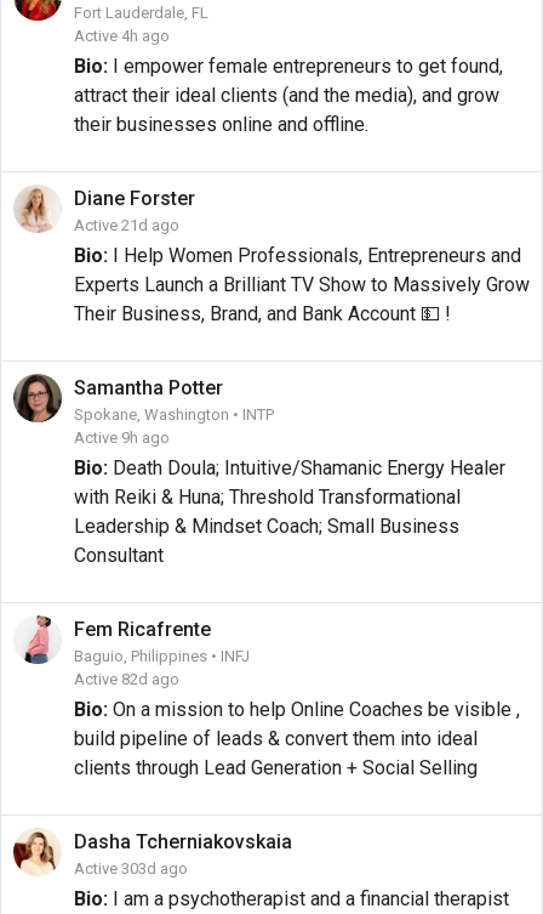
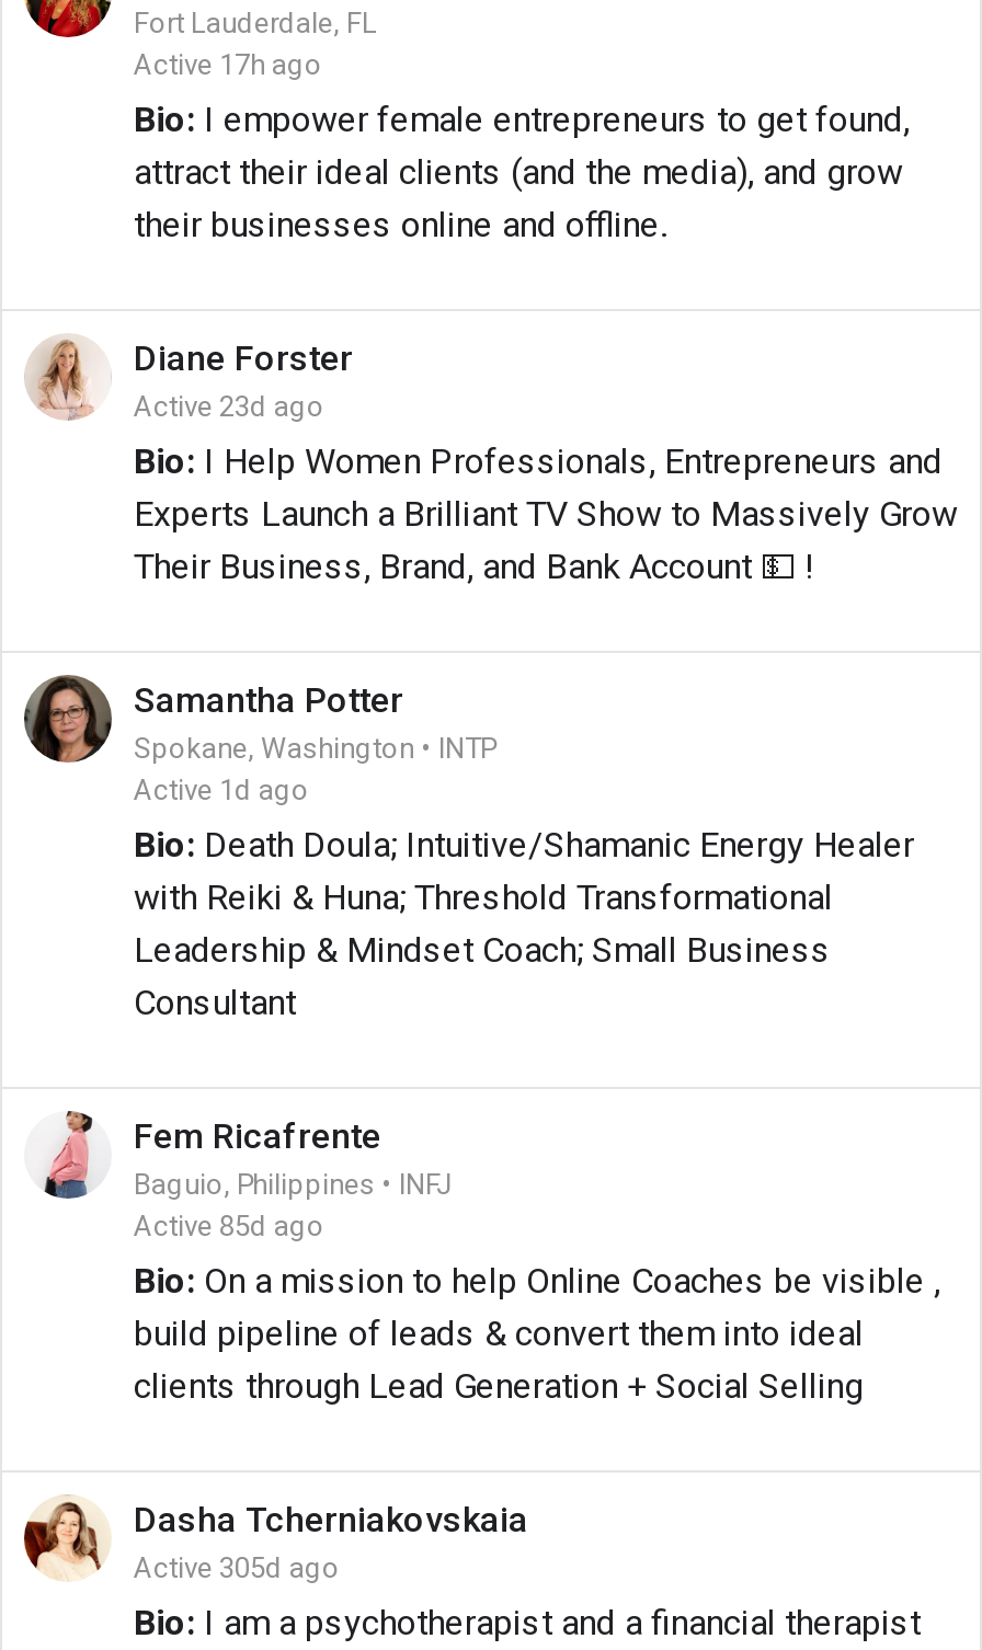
[74,27,170,45] Active 4h ago -> [134,48,322,81] Active 17h ago
[74,216,179,234] Active 21d ago -> [134,390,324,423] Active 23d ago
[74,428,170,447] Active 9h ago -> [134,774,309,806] Active 1d ago
[74,670,179,688] Active 82d ago -> [134,1210,324,1242] Active 85d ago
[74,859,188,878] Active 303d ago -> [134,1551,340,1584] Active 305d ago

